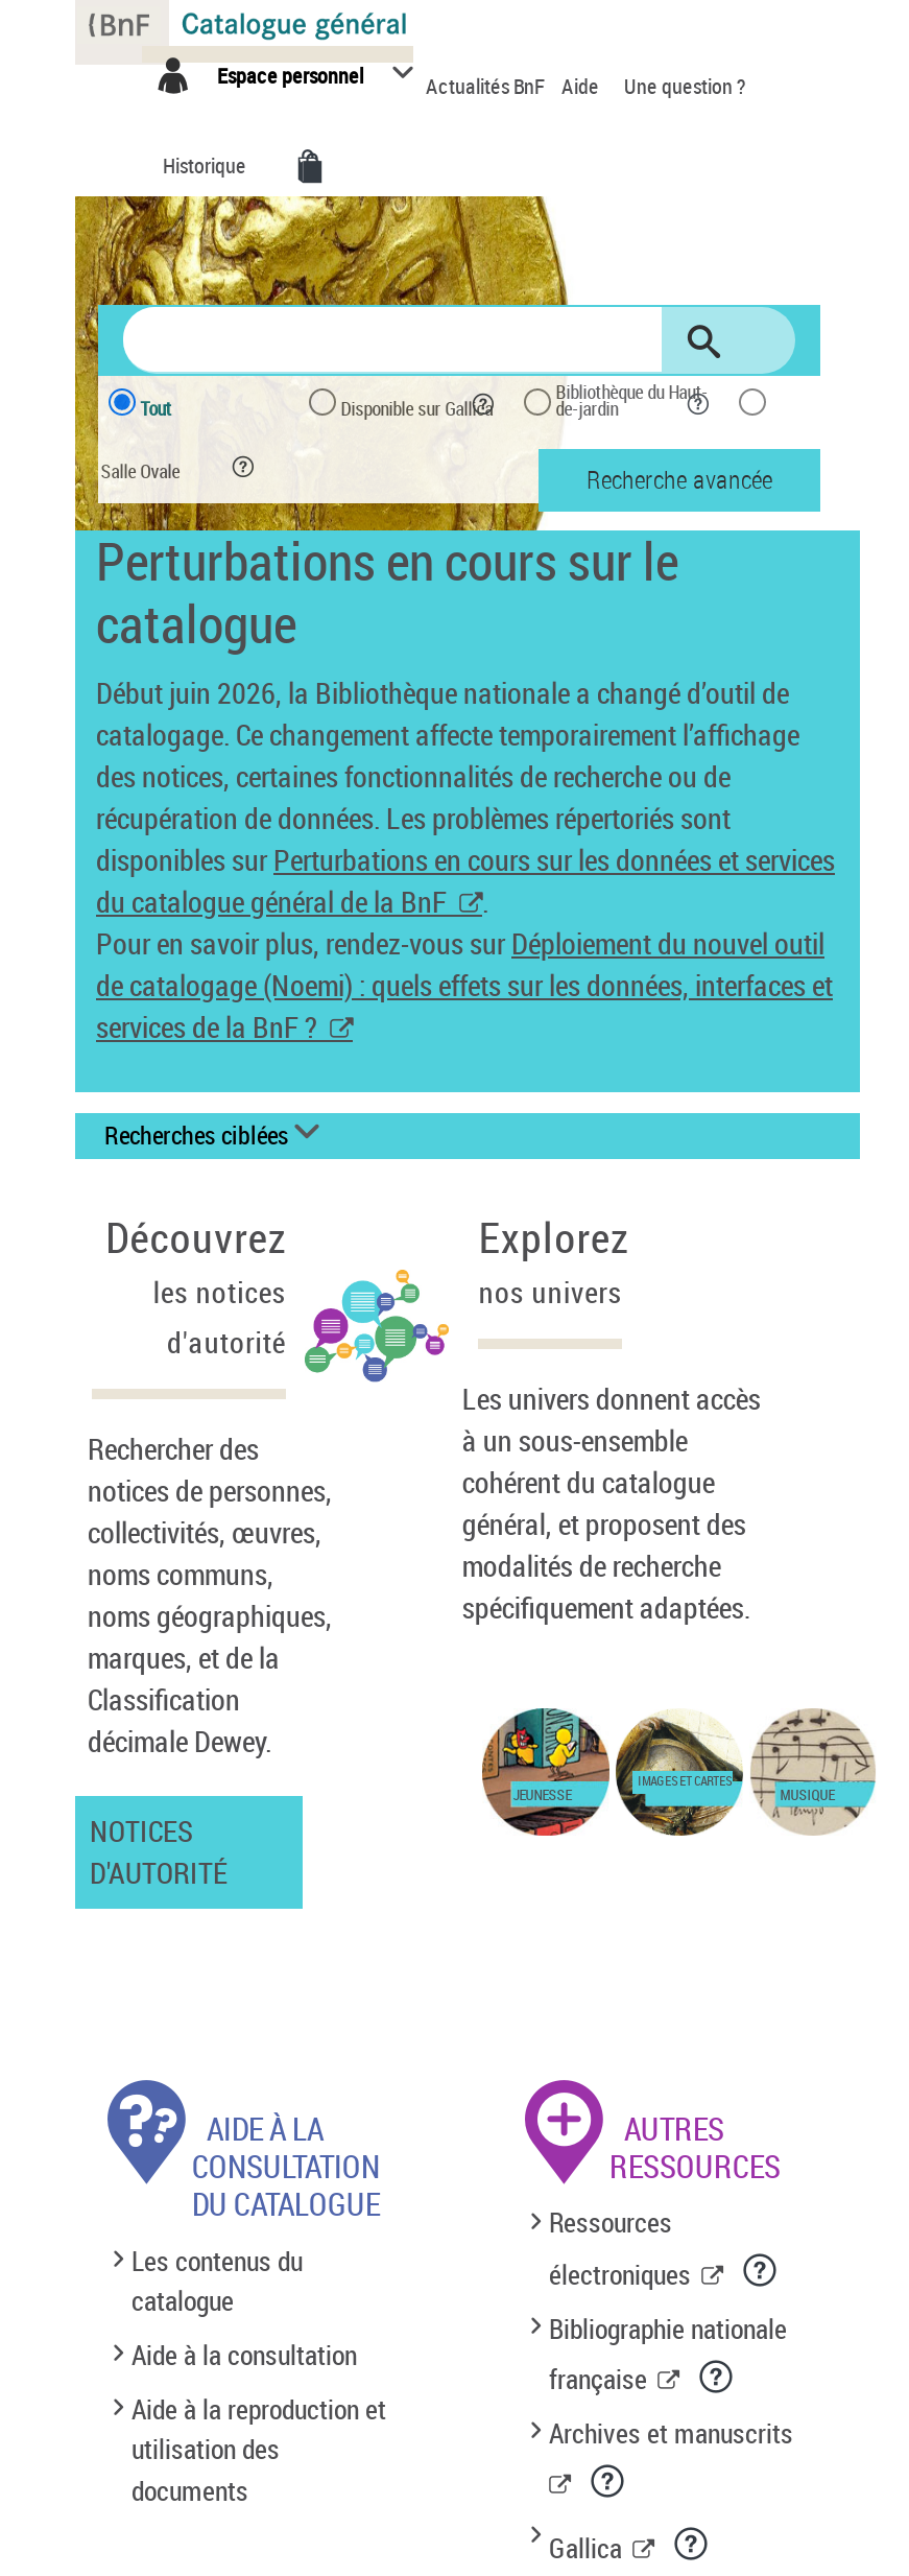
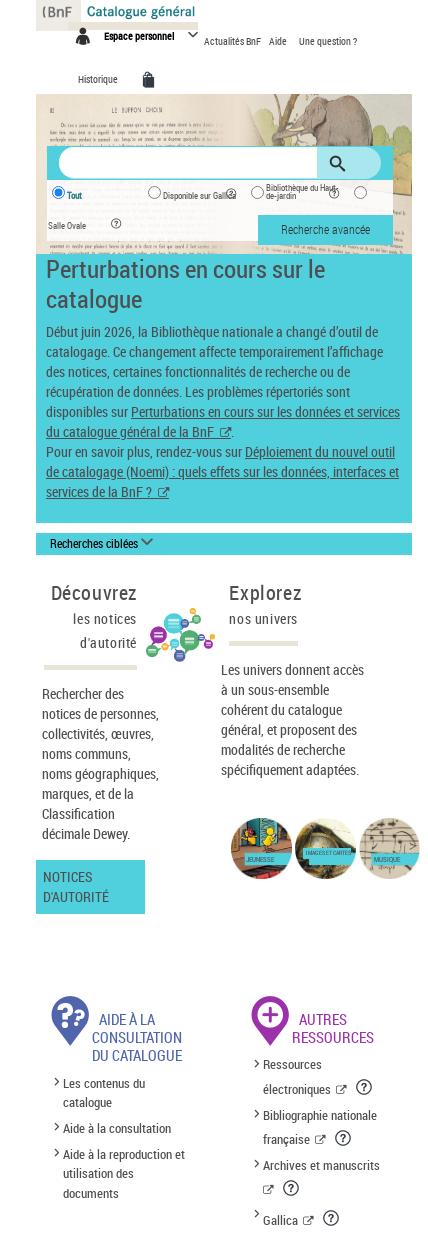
[73,194,860,533] [image] -> [36,93,413,255] [image]

